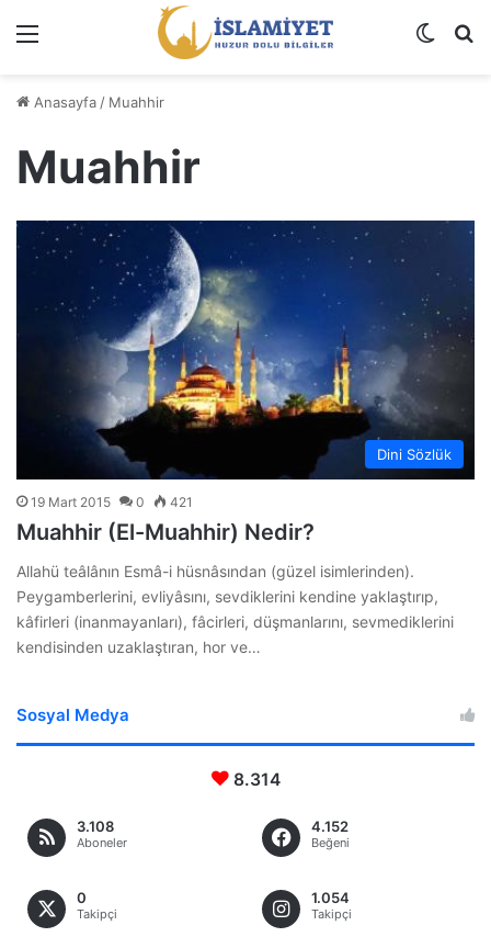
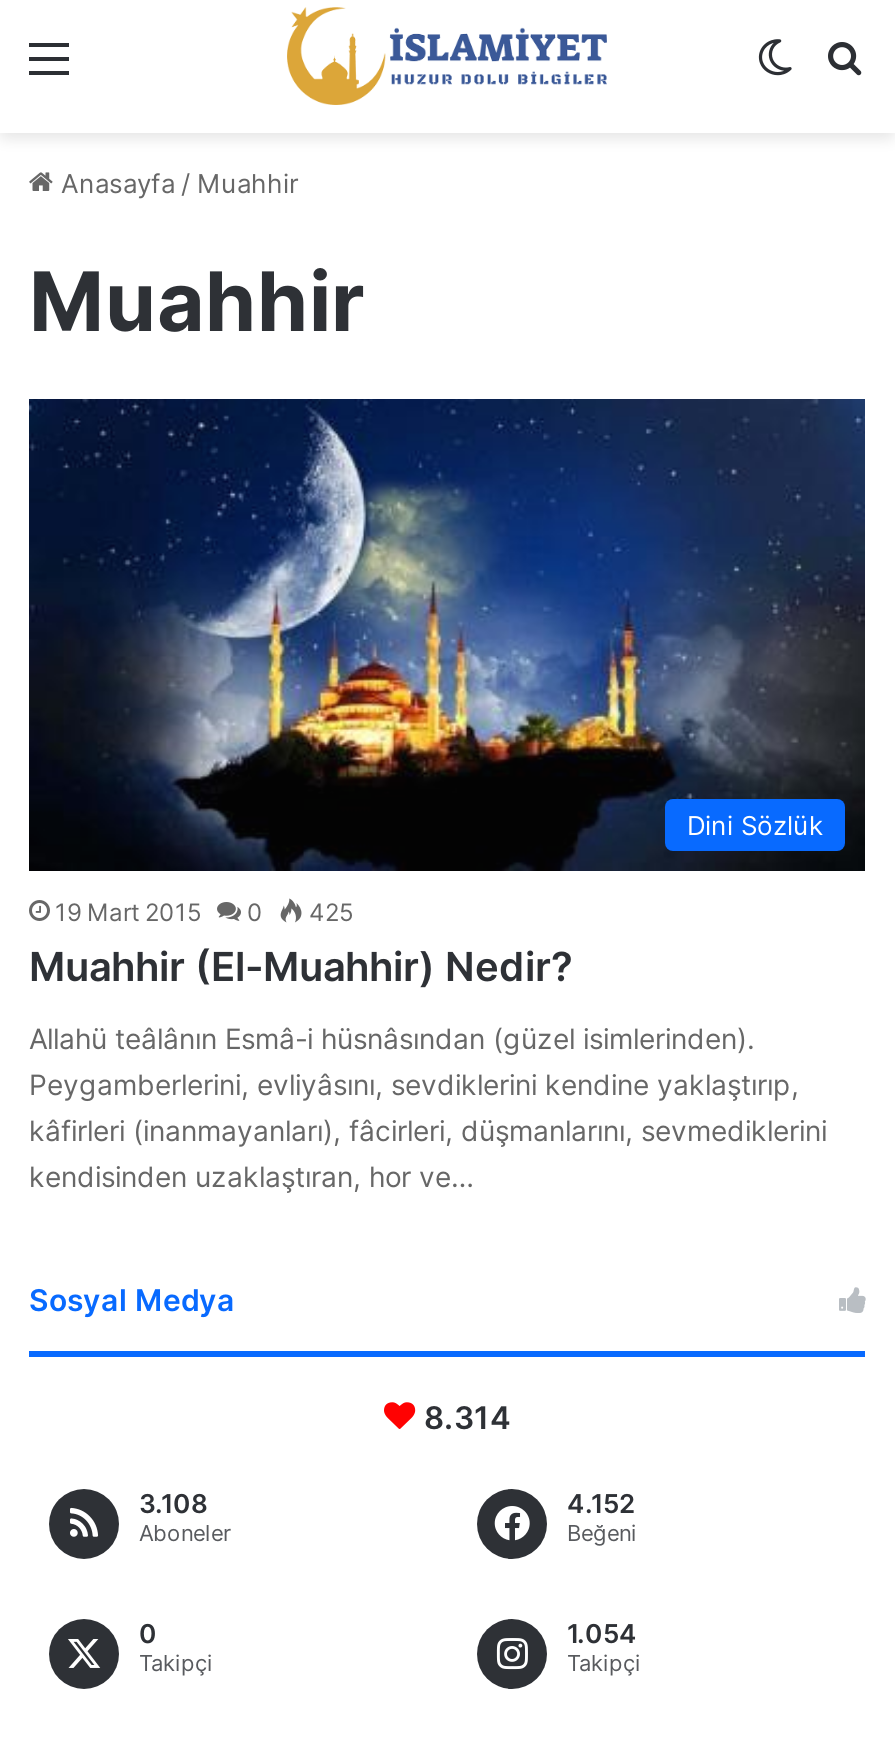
[31,494,193,510] 19 Mart 2015 0 421 -> [55,897,353,927] 19 Mart 2015 0 425

